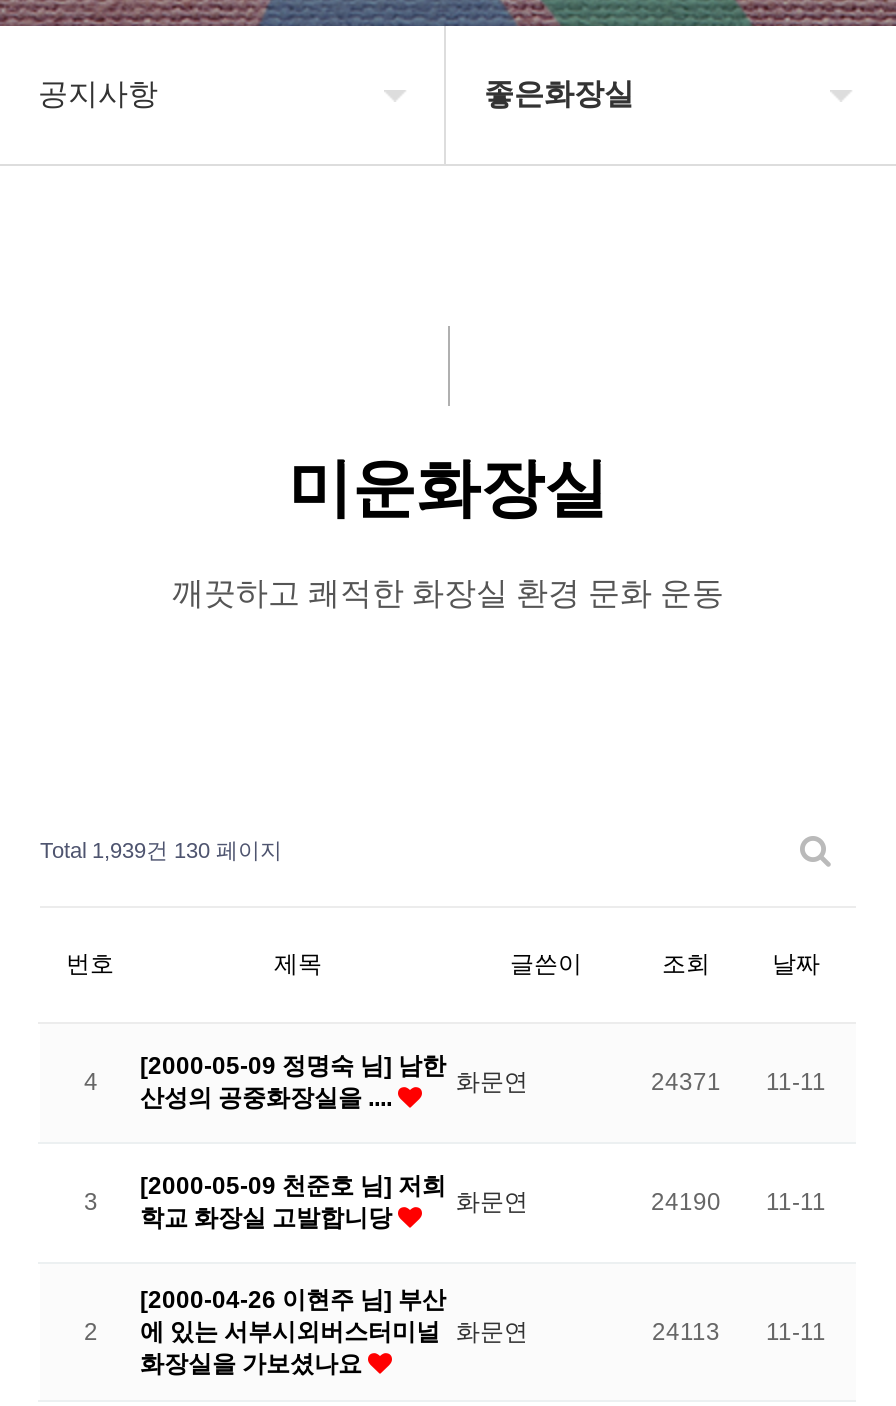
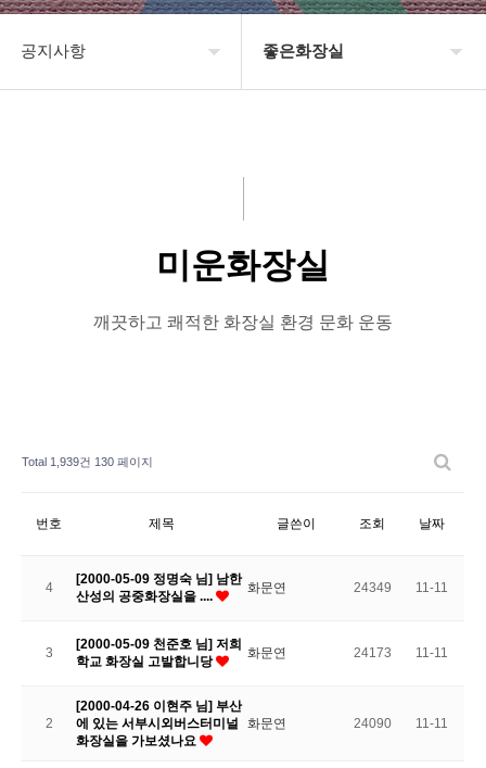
[651,1068,826,1096] 24371 11-11 -> [353,580,448,595] 24349 11-11
[651,1188,826,1216] 24190 11-11 -> [353,645,448,660] 24173 11-11
[652,1318,826,1346] 24113 11-11 -> [353,716,448,731] 24090 11-11

